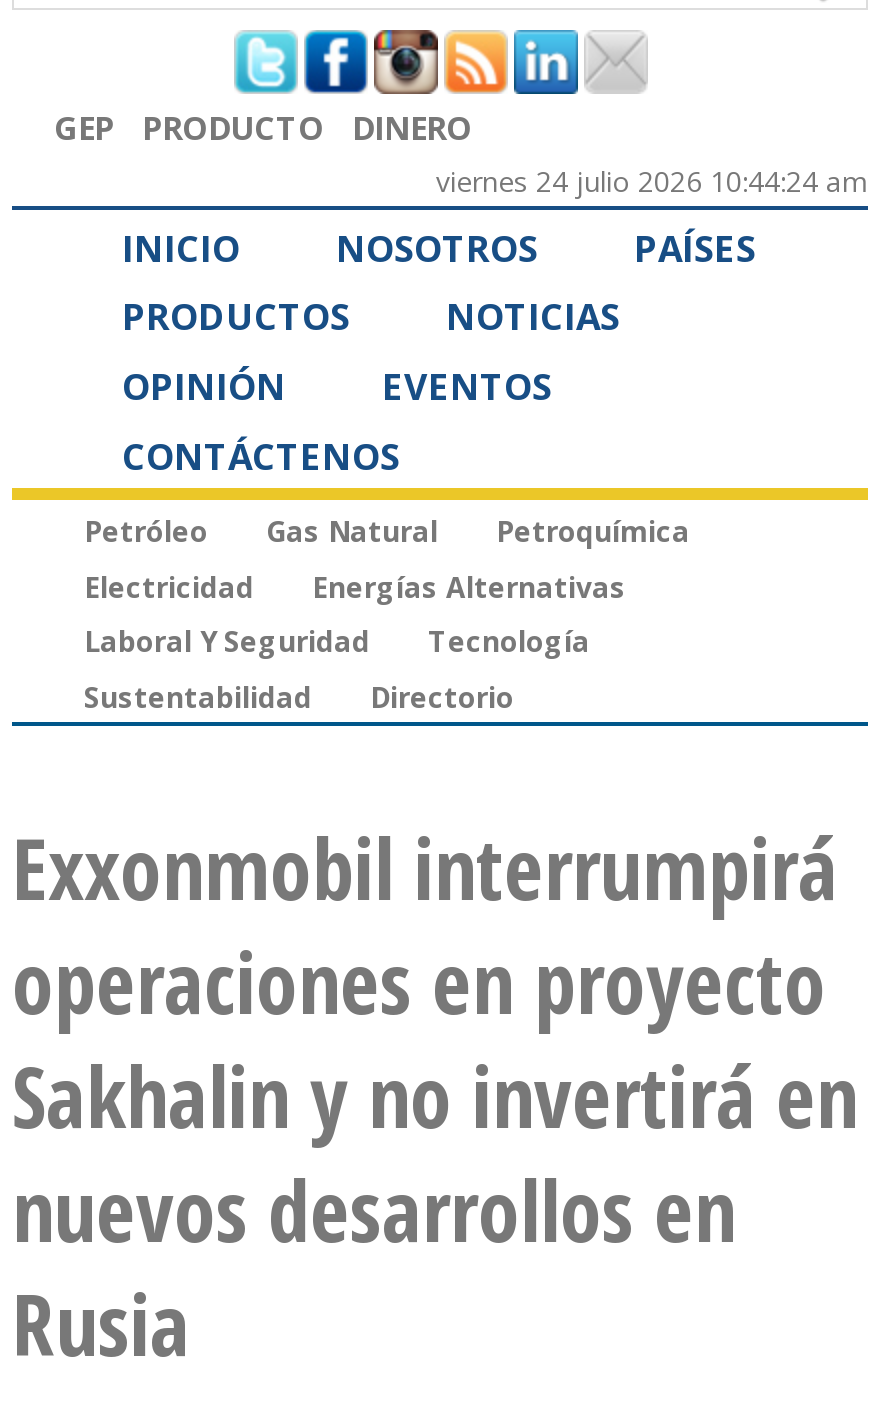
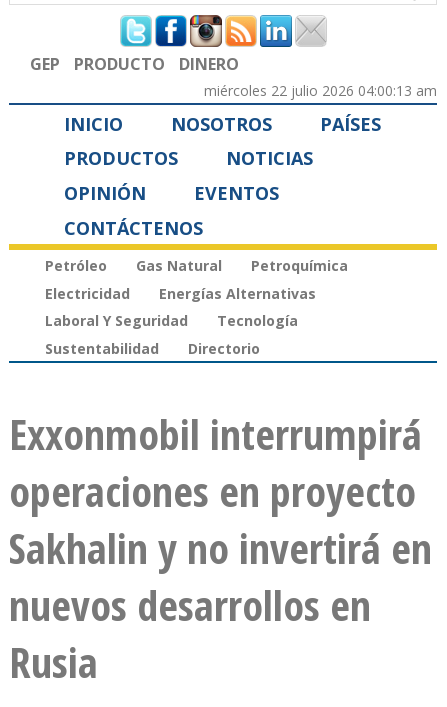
[436,162,868,200] viernes 24 julio 2026 10:44:24 am -> [204,81,437,100] miércoles 22 julio 2026 04:00:13 am

